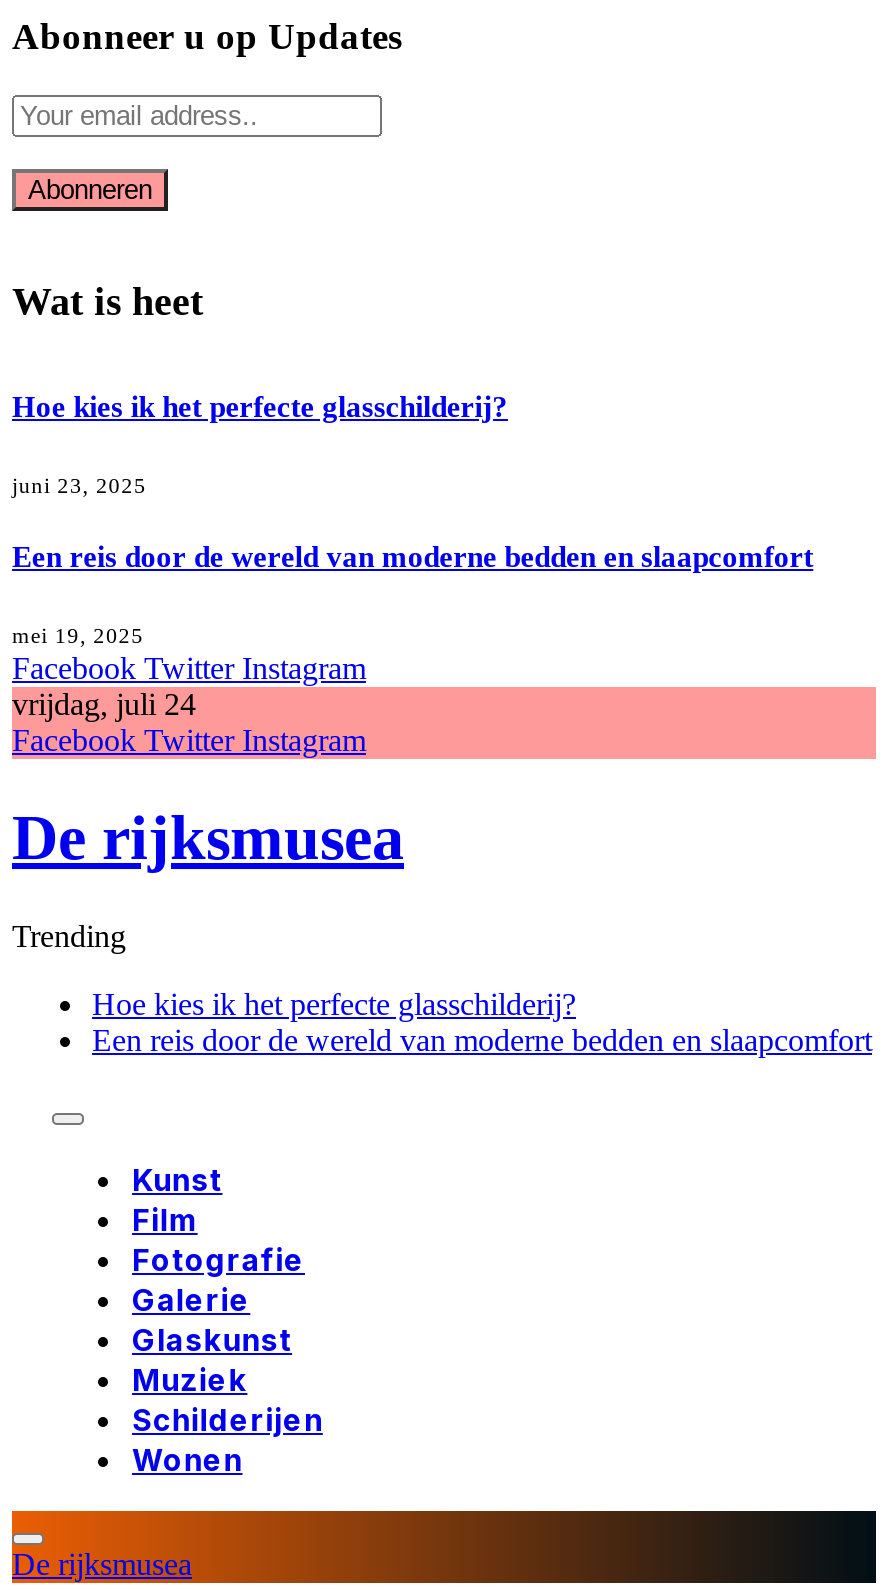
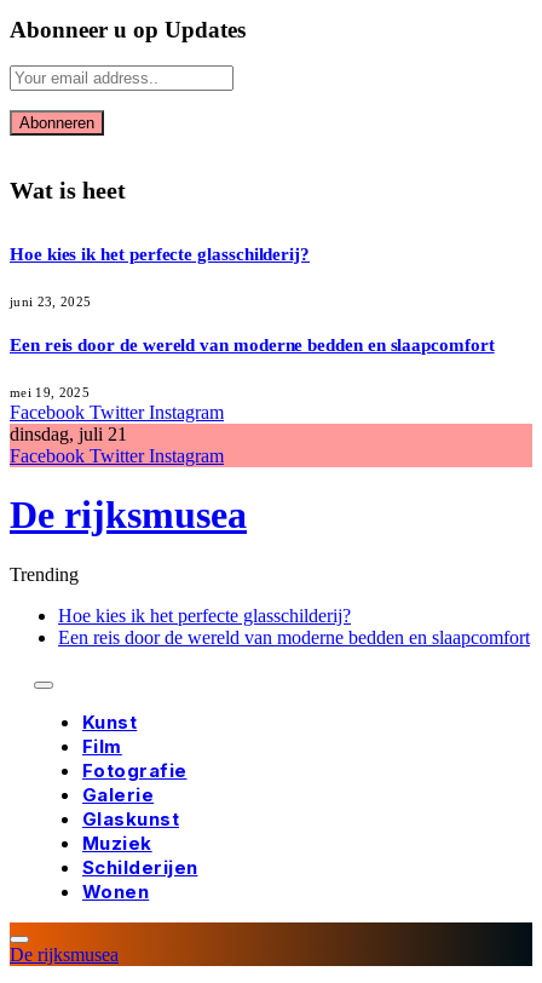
[12,687,196,721] vrijdag, juli 24 -> [10,424,127,444] dinsdag, juli 21

